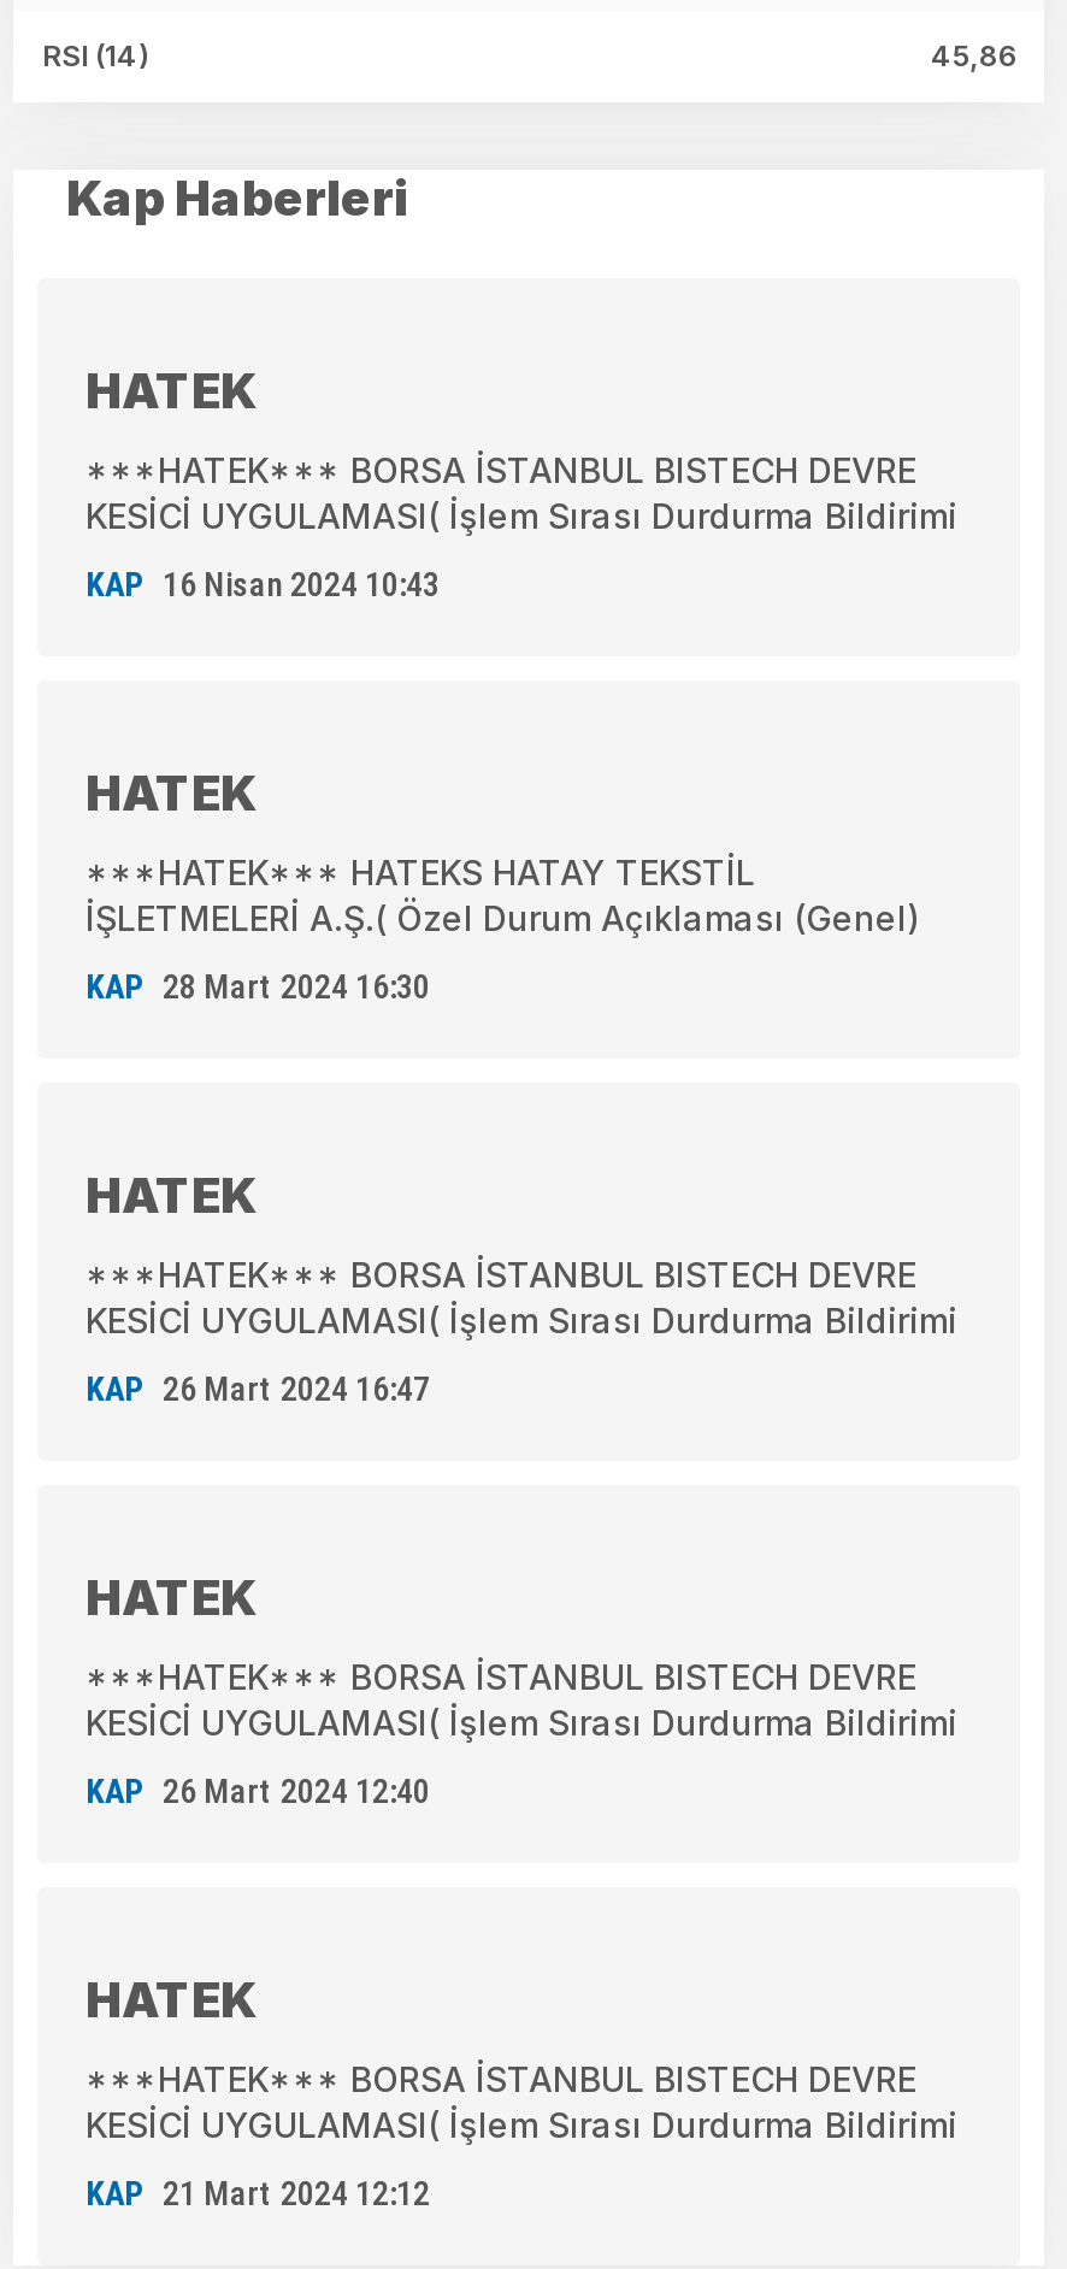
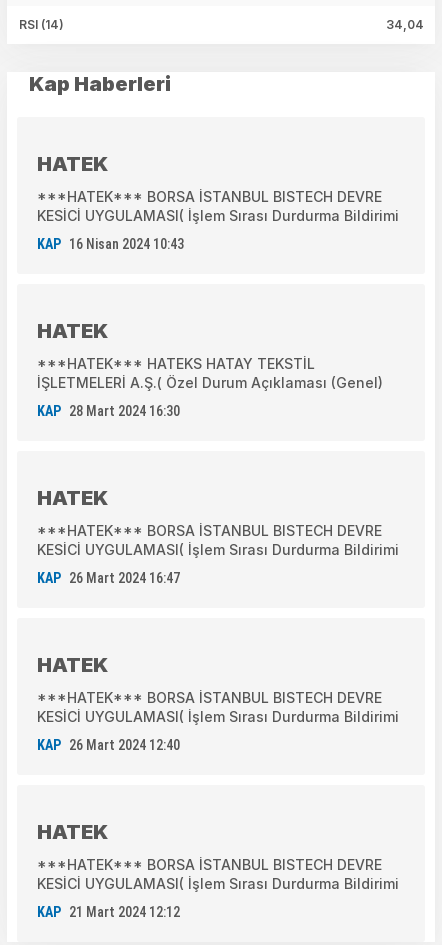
[931,36,1018,72] 45,86 -> [386,16,424,31] 34,04

